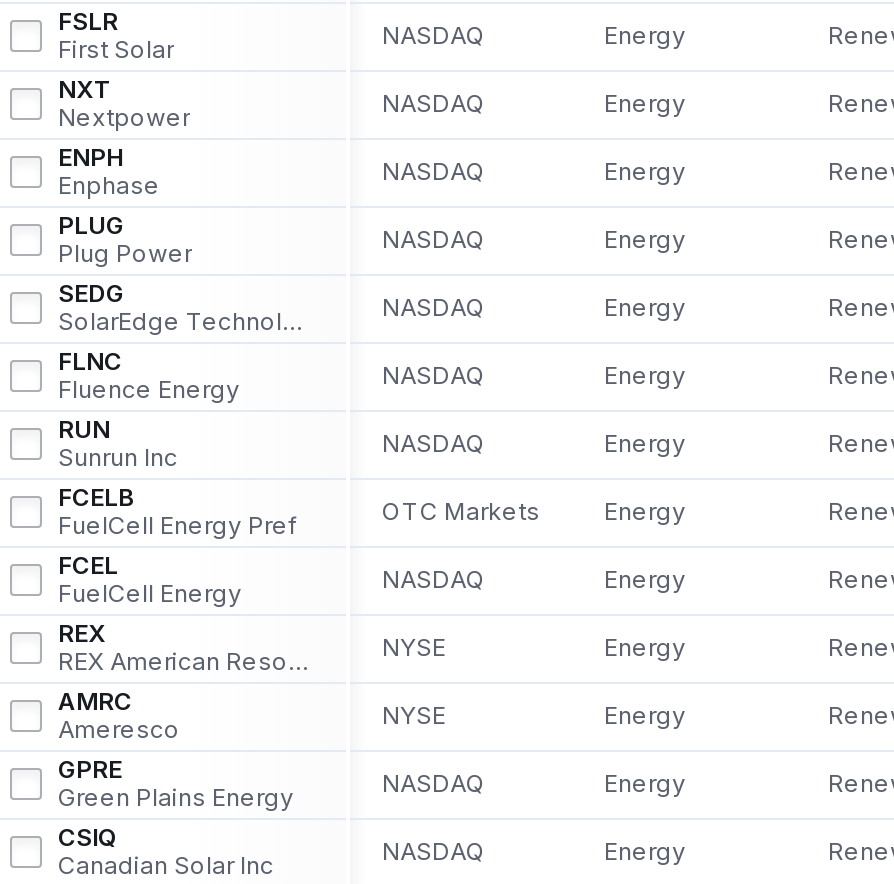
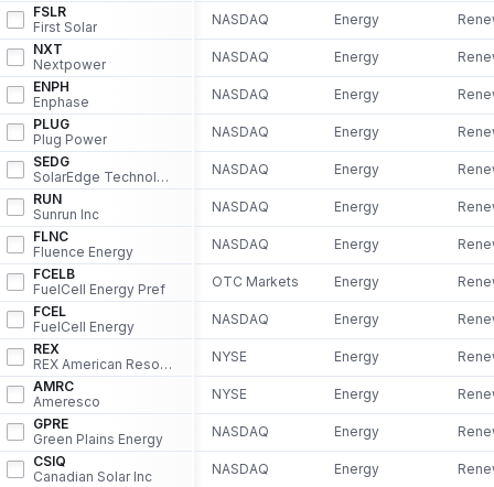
moved [58,346,240,404] -> [33,228,133,260]: FLNC | Fluence Energy
moved [58,414,178,472] -> [33,190,99,222]: RUN | Sunrun Inc

